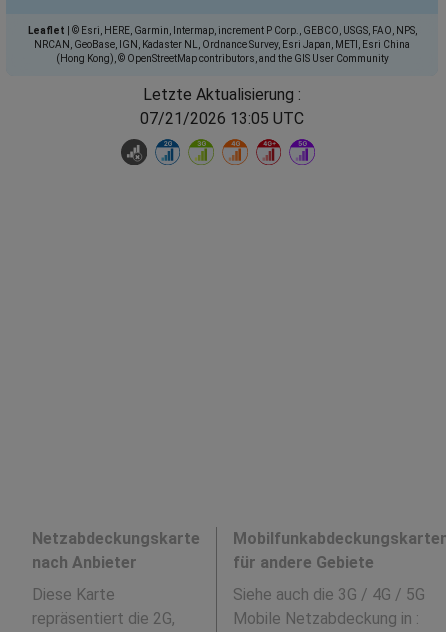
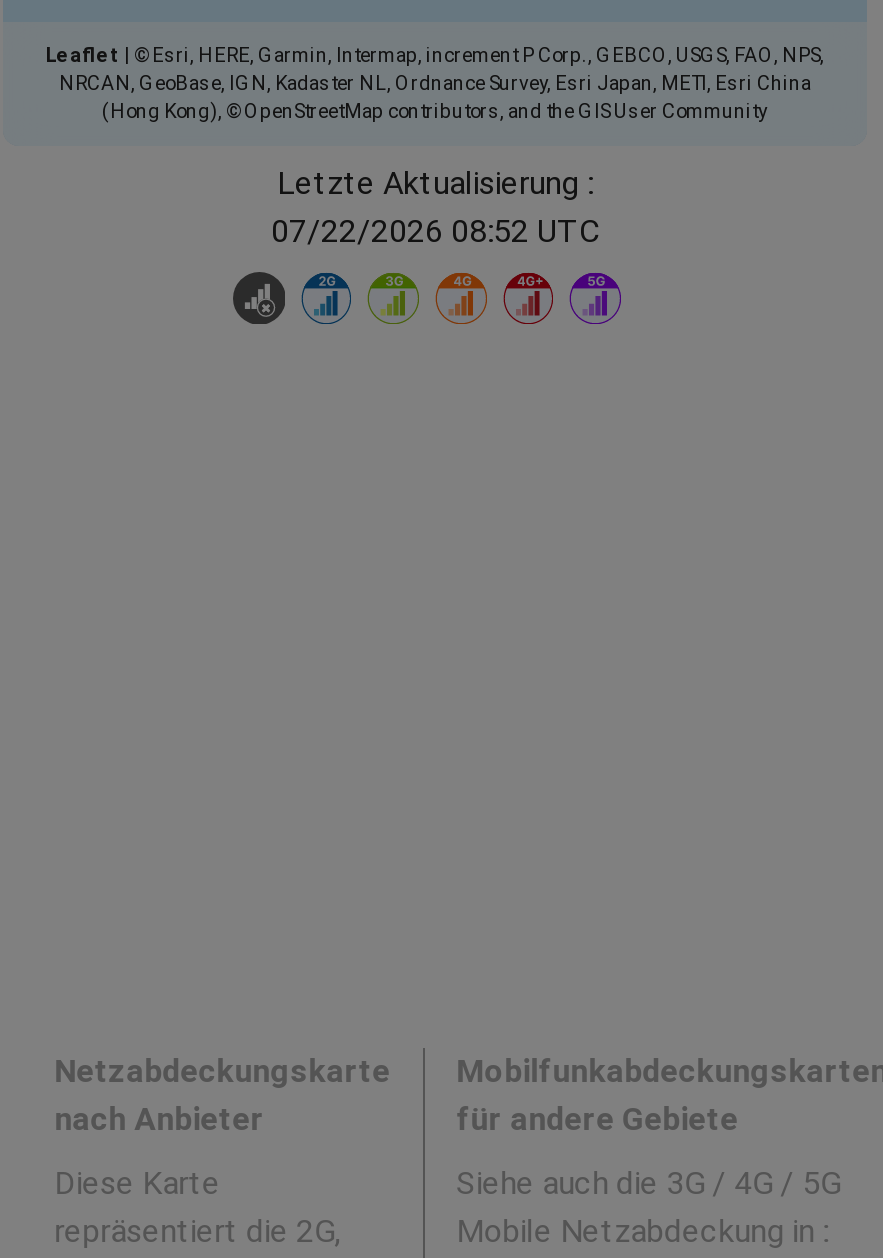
[140,109,304,128] 07/21/2026 13:05 UTC -> [271,213,599,251] 07/22/2026 08:52 UTC

